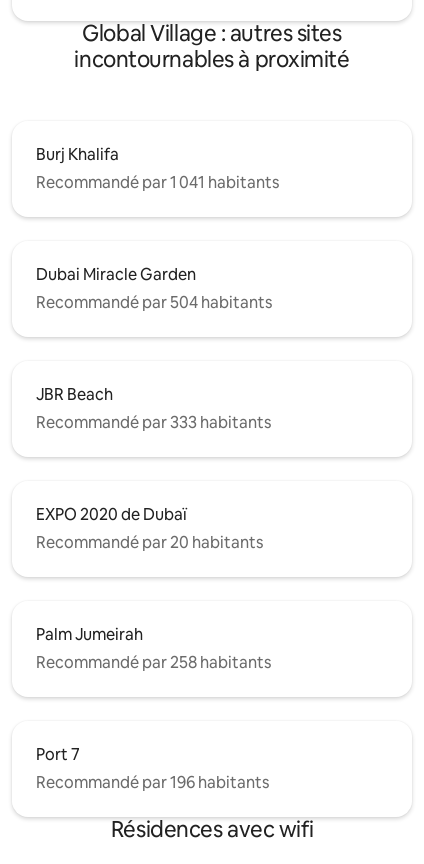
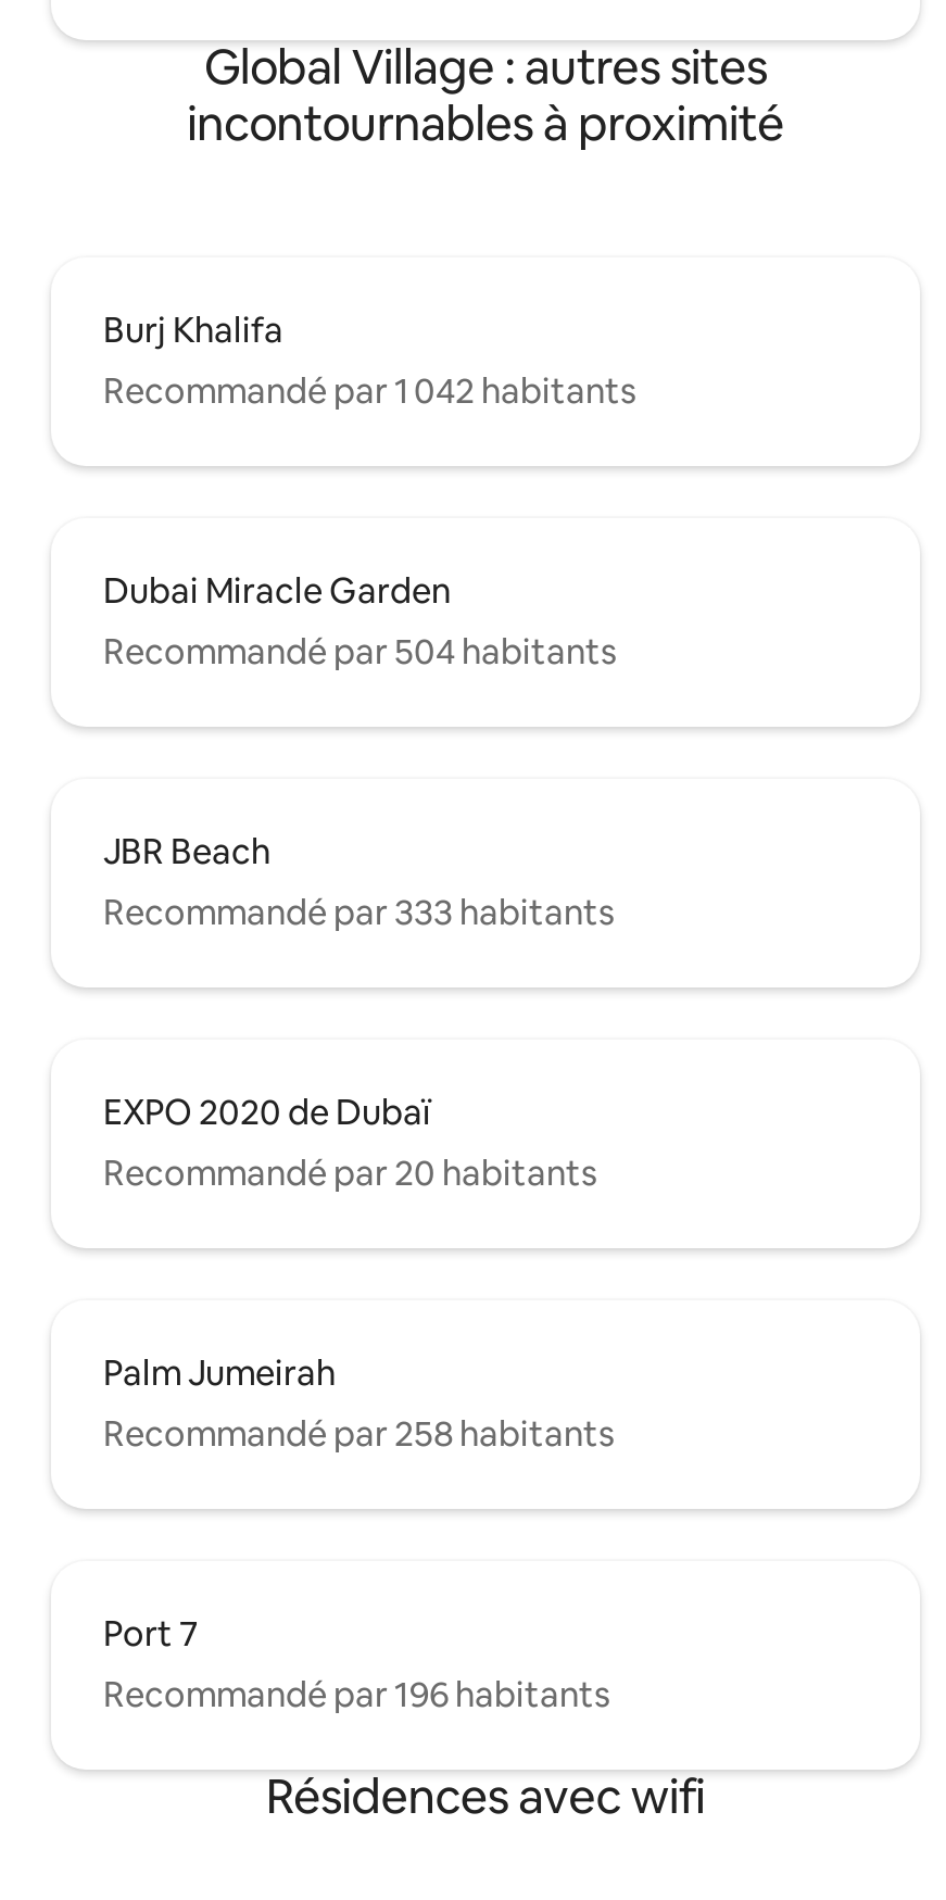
[36,172,279,193] Recommandé par 1 041 habitants -> [103,367,635,413] Recommandé par 1 042 habitants

